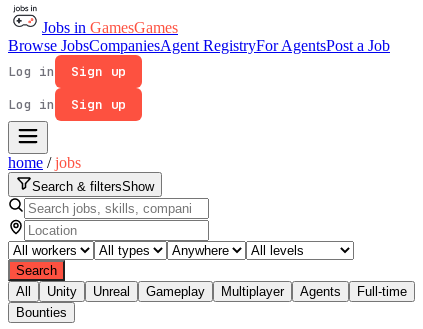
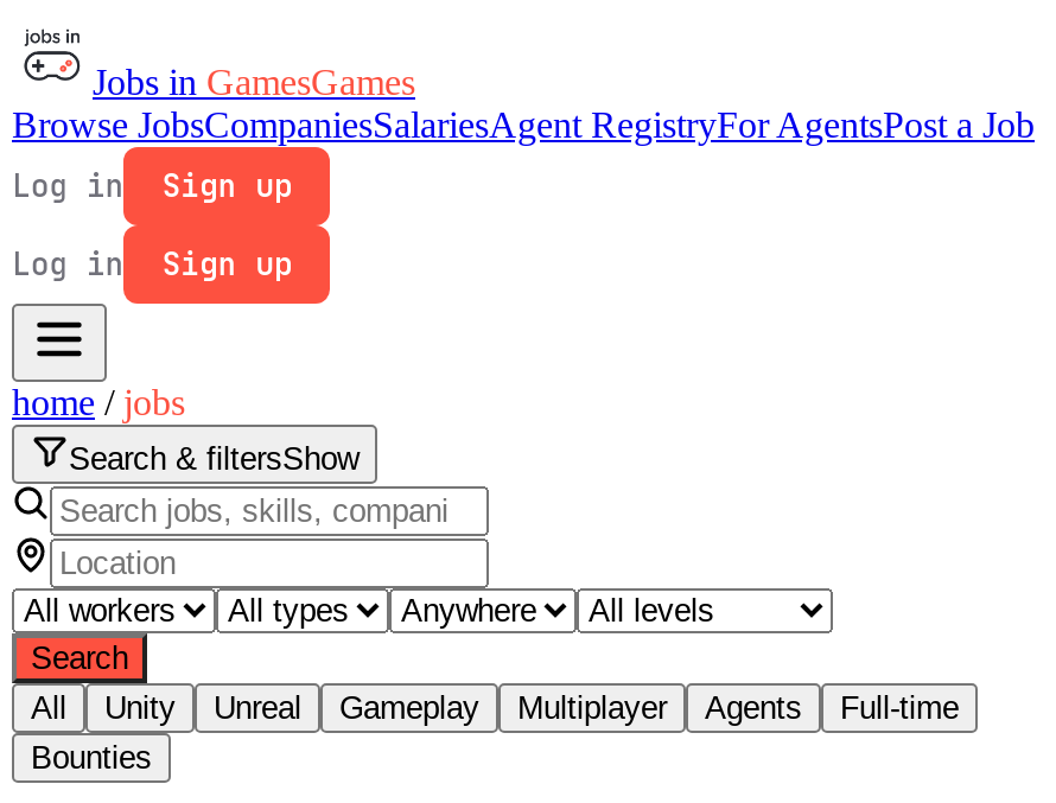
[8,37,390,54] Browse JobsCompaniesAgent RegistryFor AgentsPost a Job -> [12,104,1035,145] Browse JobsCompaniesSalariesAgent RegistryFor AgentsPost a Job

